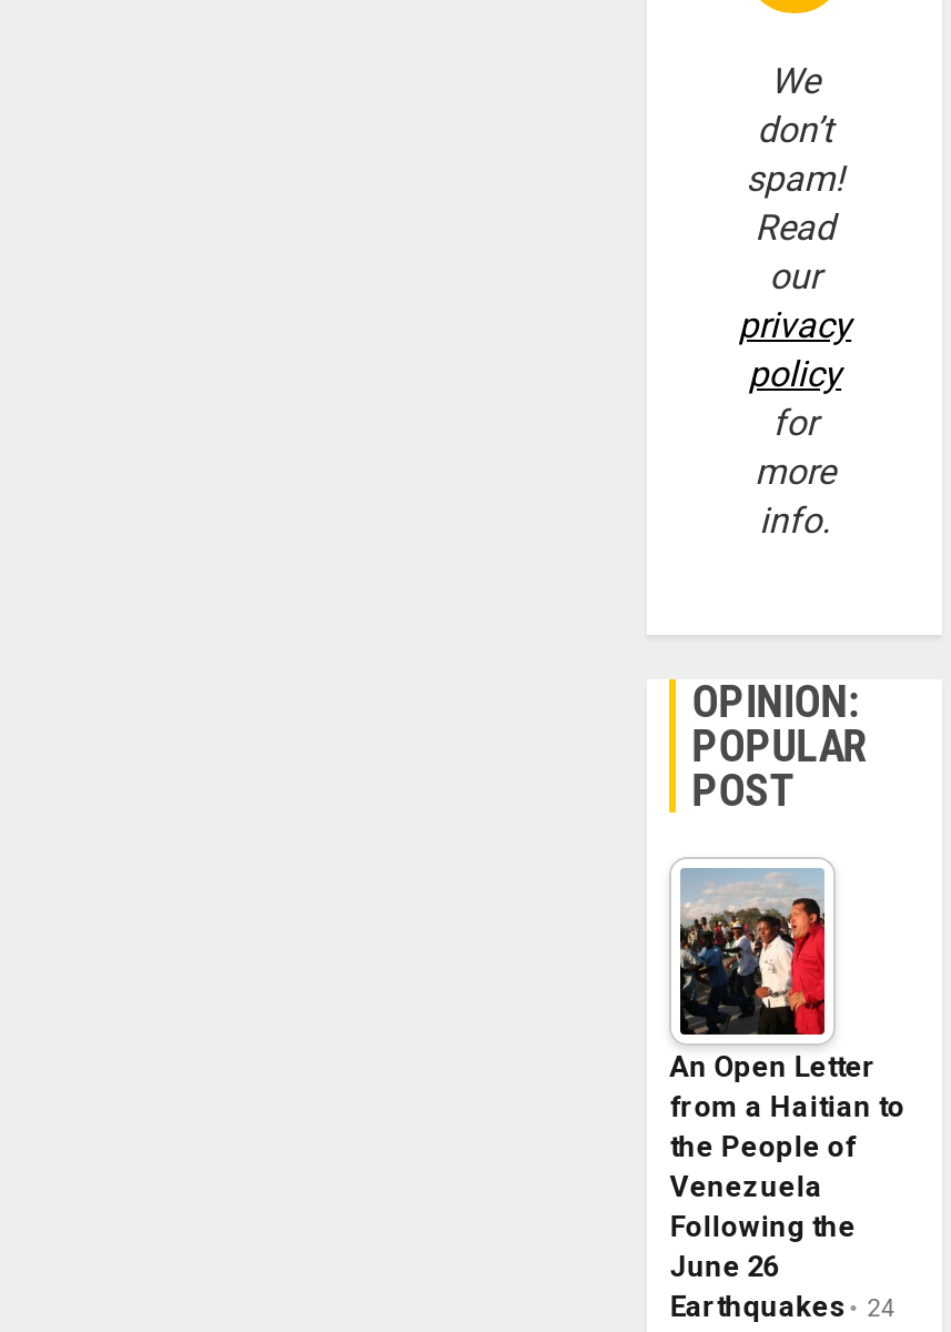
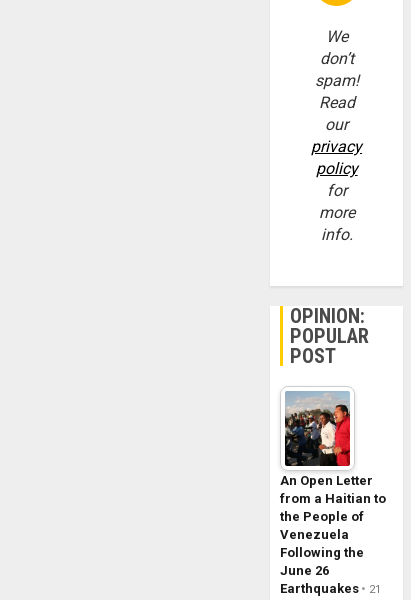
[670,1290,894,1323] Earthquakes 24 -> [280,581,381,596] Earthquakes 21

